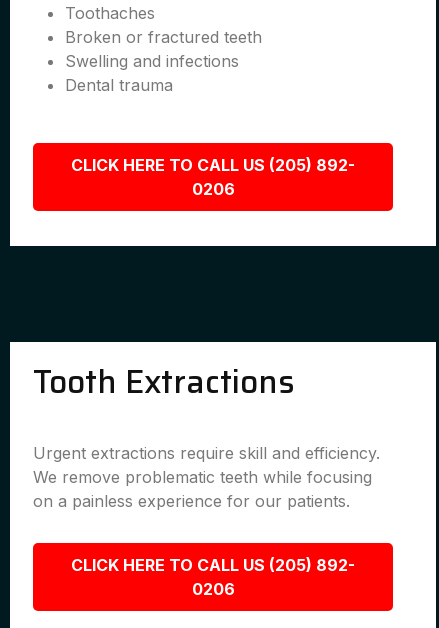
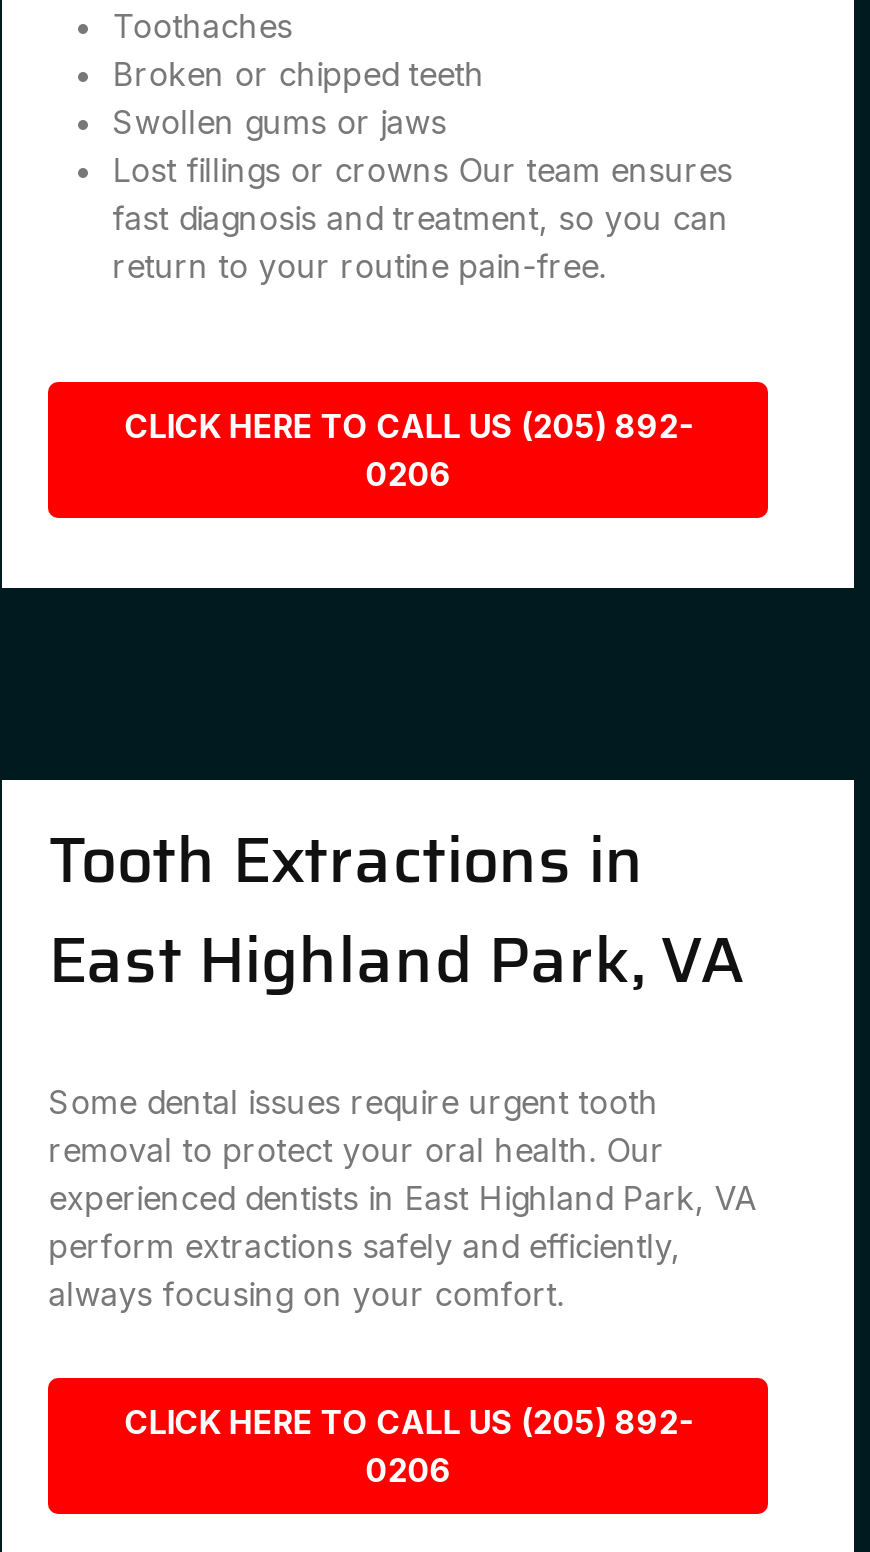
[65,27,262,95] Broken or fractured teeth | Swelling and infections | Dental trauma -> [112,54,732,286] Broken or chipped teeth | Swollen gums or jaws | Lost fillings or crowns Our team ensures | fast diagnosis and treatment, so you can | return to your routine pain-free.
[33,357,295,407] Tooth Extractions -> [48,810,744,1010] Tooth Extractions in | East Highland Park, VA
[33,443,380,511] Urgent extractions require skill and efficiency. | We remove problematic teeth while focusing | on a painless experience for our patients. -> [48,1082,758,1314] Some dental issues require urgent tooth | removal to protect your oral health. Our | experienced dentists in East Highland Park, VA | perform extractions safely and efficiently, | always focusing on your comfort.

